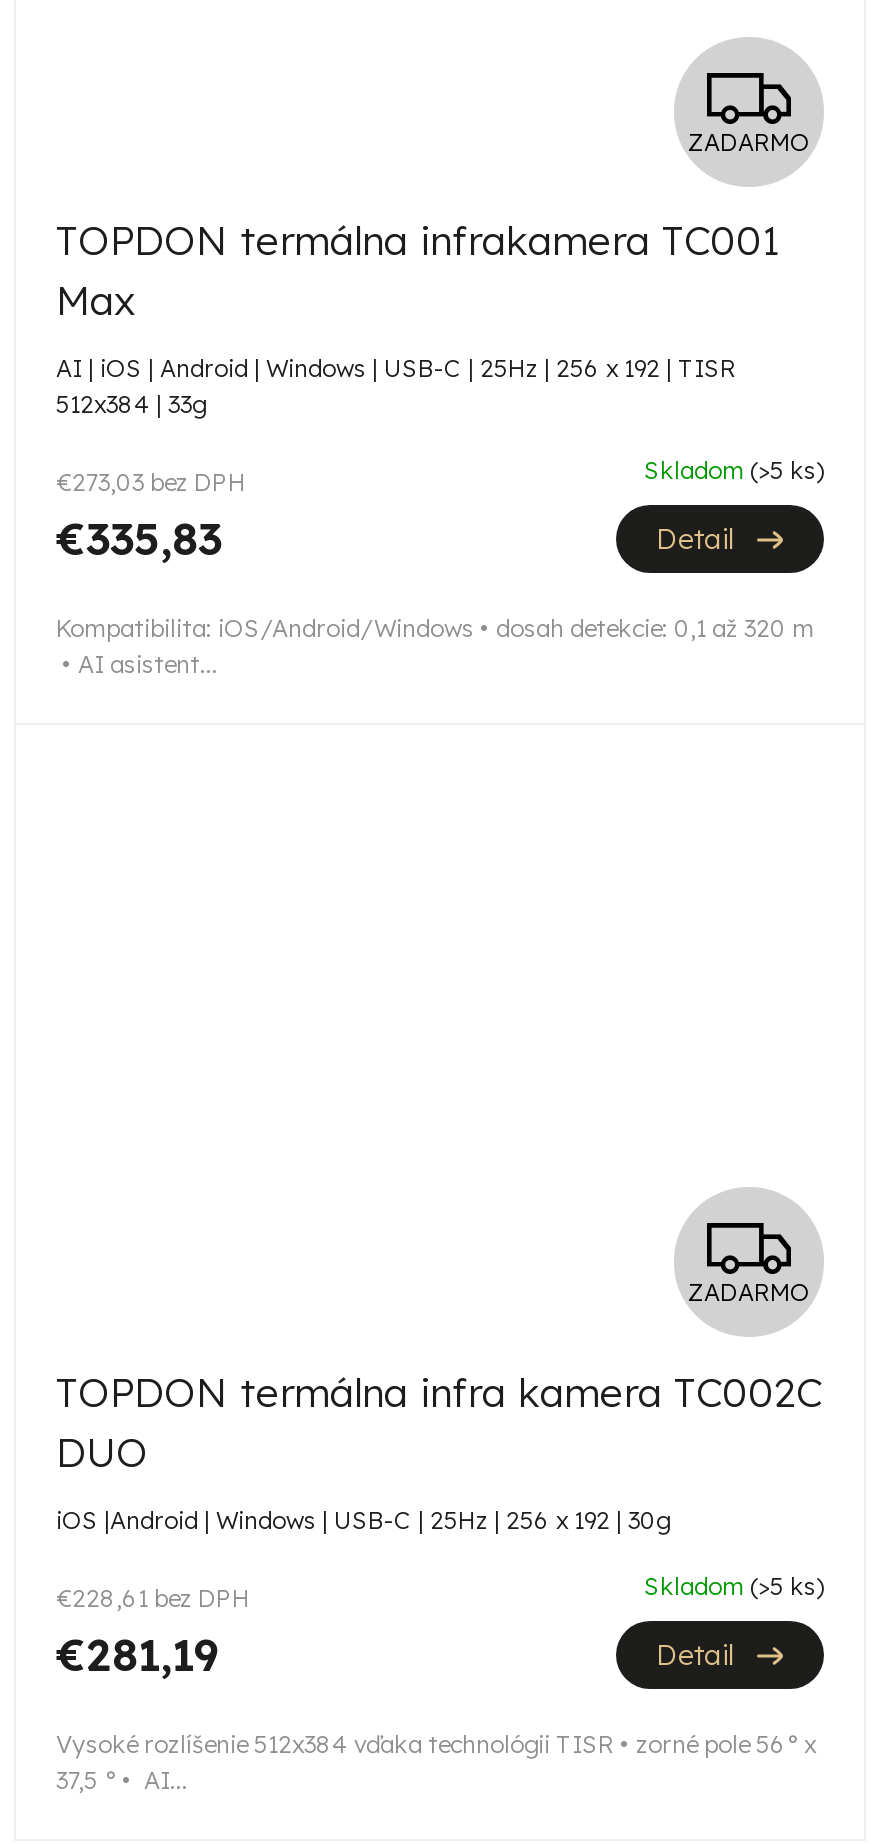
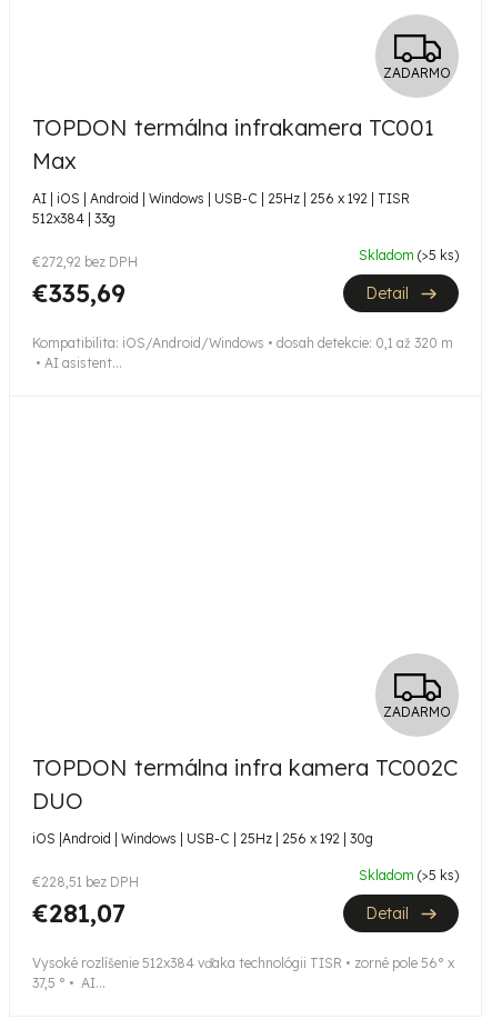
[56,467,246,497] €273,03 bez DPH -> [32,254,138,270] €272,92 bez DPH
[56,511,222,567] €335,83 -> [32,278,125,309] €335,69
[56,1583,250,1613] €228,61 bez DPH -> [32,873,139,890] €228,51 bez DPH
[56,1627,220,1683] €281,19 -> [32,898,125,929] €281,07

